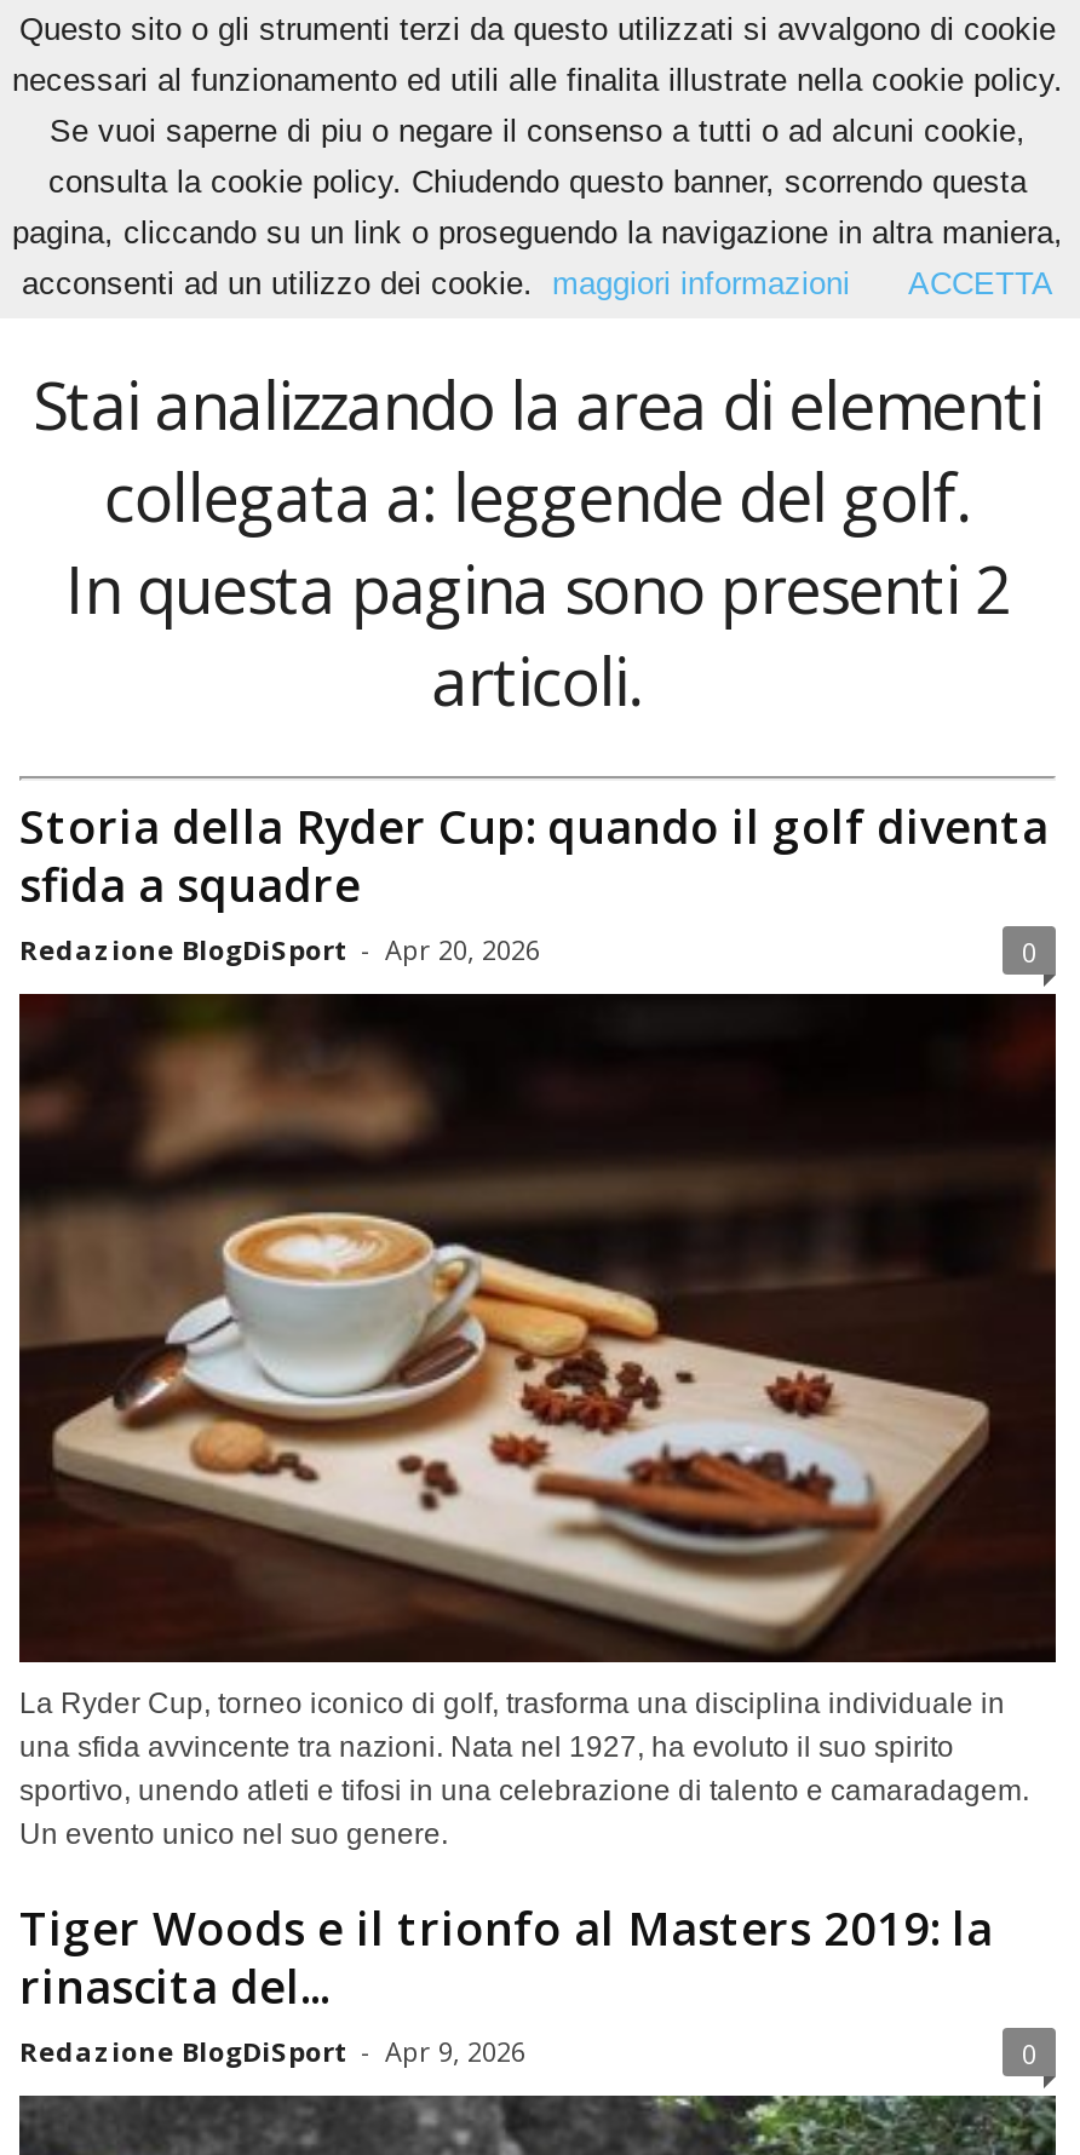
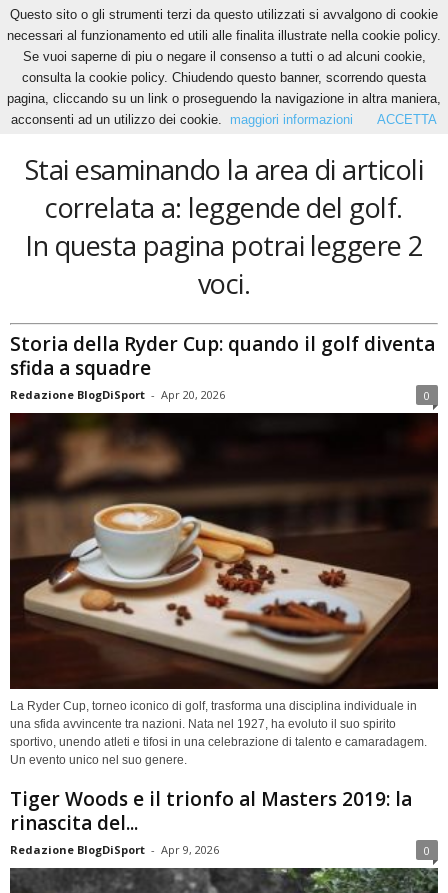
[33,360,1042,725] Stai analizzando la area di elementi | collegata a: leggende del golf. | In questa pagina sono presenti 2 | articoli. -> [25,151,423,302] Stai esaminando la area di articoli | correlata a: leggende del golf. | In questa pagina potrai leggere 2 | voci.

